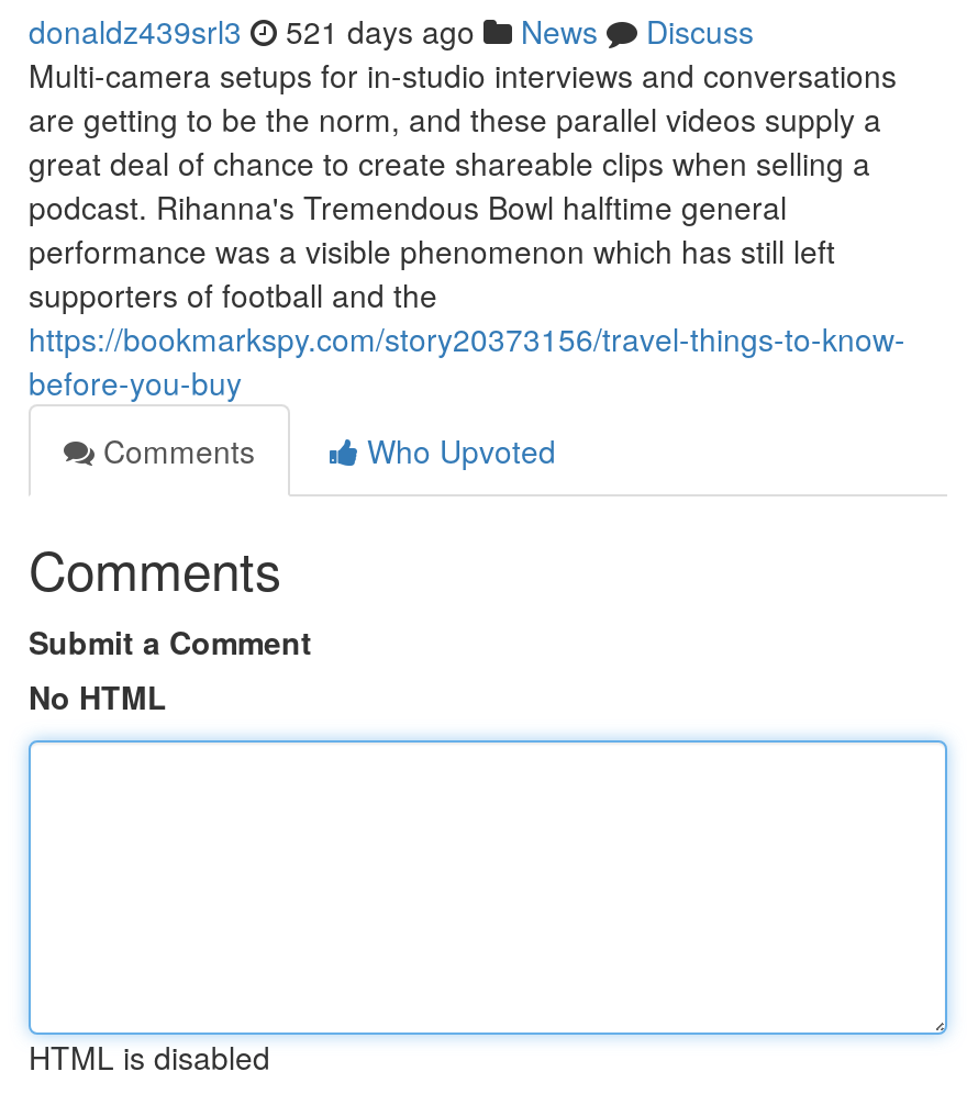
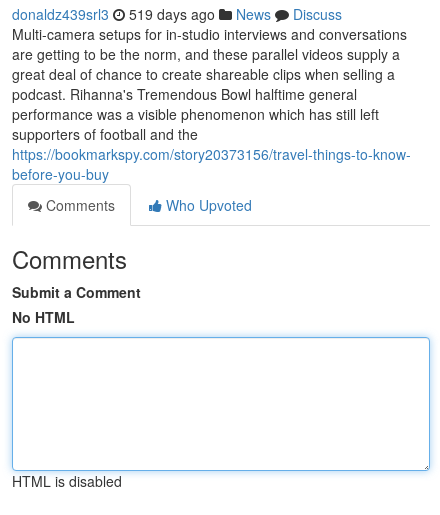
[29,9,754,53] donaldz439srl3 521 days ago News Discuss -> [12,4,342,24] donaldz439srl3 519 days ago News Discuss

